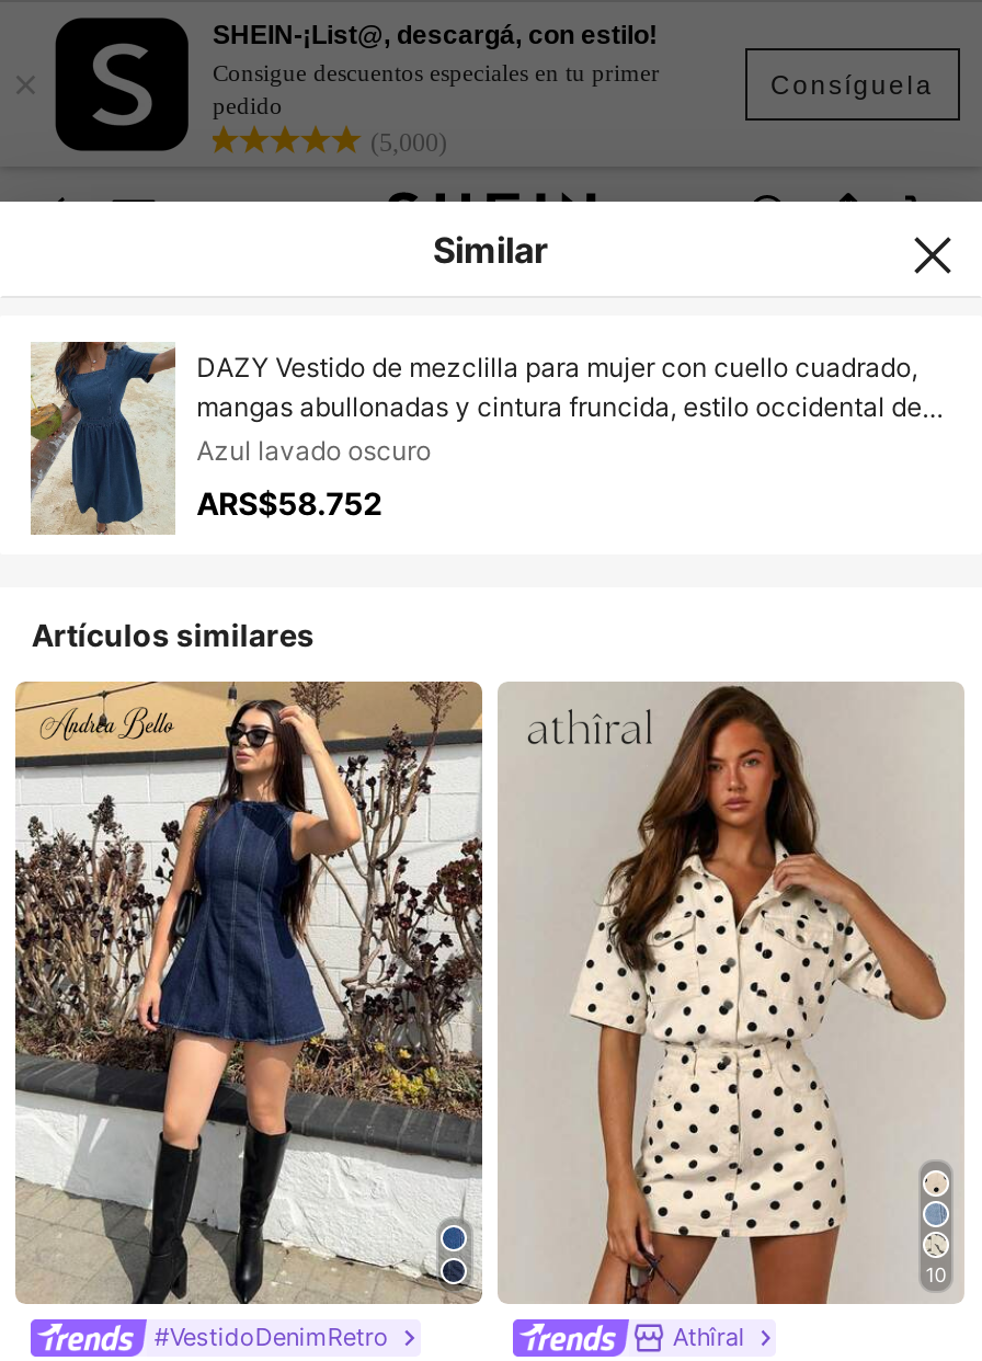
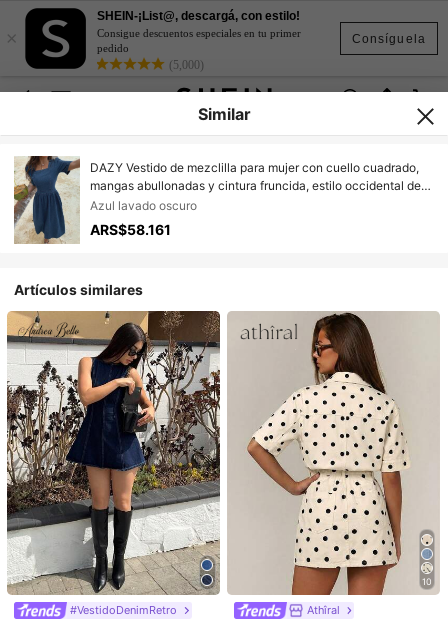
[196,485,383,522] ARS$58.752 -> [90,221,171,238] ARS$58.161
[15,679,484,1304] [image] -> [6,310,220,594] [image]
[544,686,947,1304] [image] -> [247,312,431,595] [image]

